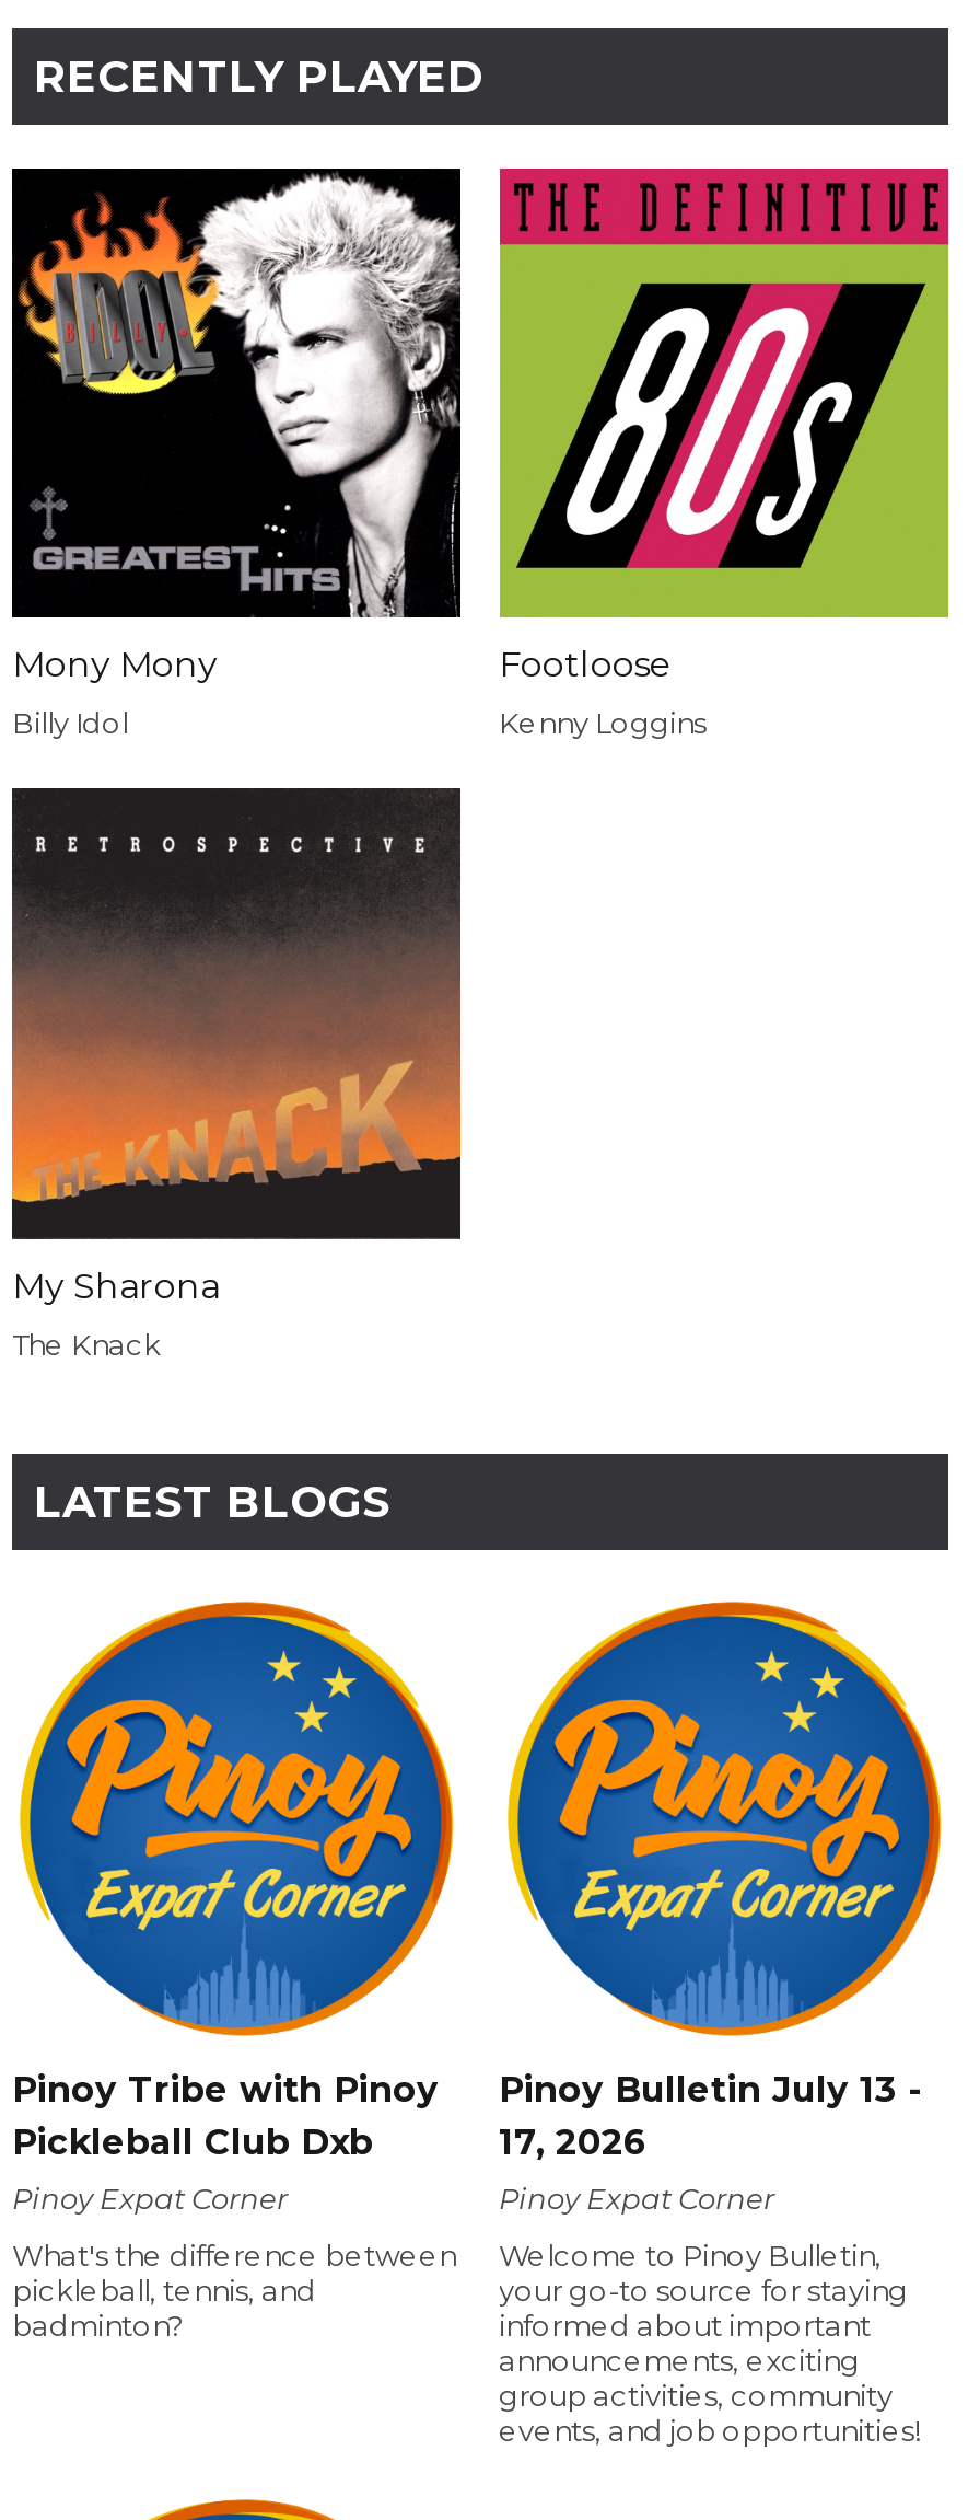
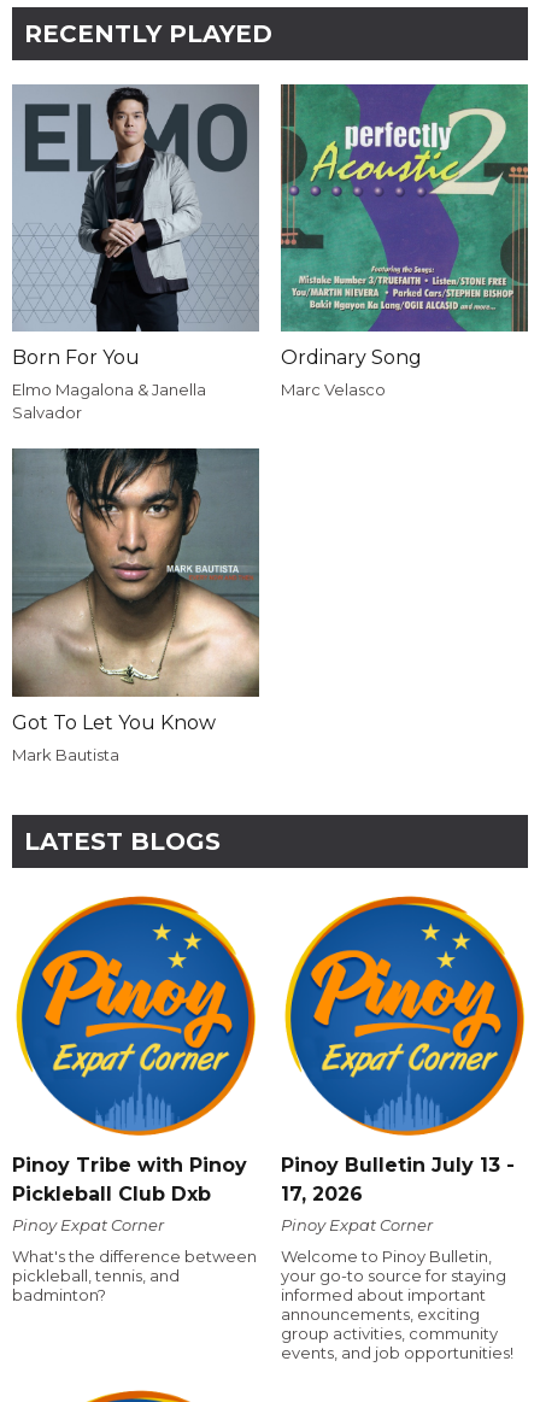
[10,169,460,686] [image] | Mony Mony -> [12,86,258,369] [image] | Born For You
[498,166,950,686] [image] | Footloose -> [280,83,529,369] [image] | Ordinary Song
[12,705,128,740] Billy Idol -> [12,380,206,422] Elmo Magalona & Janella | Salvador
[499,705,707,740] Kenny Loggins -> [280,380,385,399] Marc Velasco
[10,790,463,1306] [image] | My Sharona -> [11,447,260,734] [image] | Got To Let You Know
[12,1326,161,1361] The Knack -> [12,745,119,764] Mark Bautista

